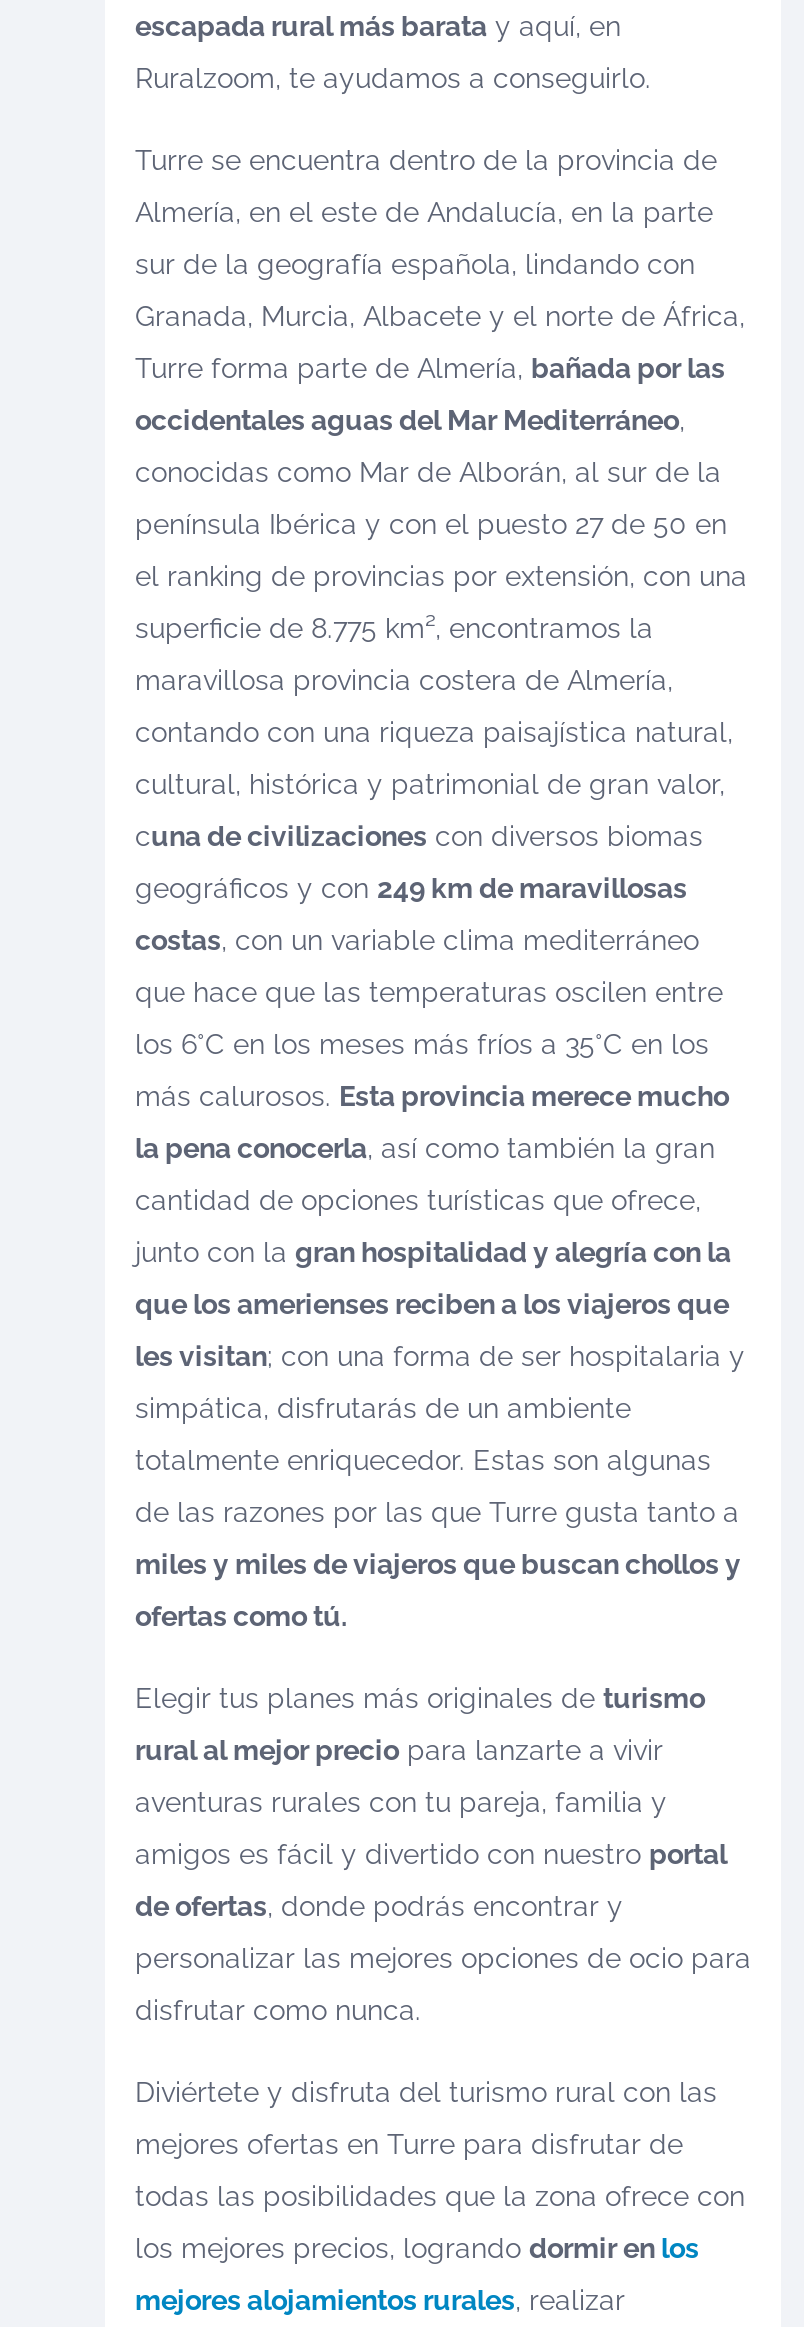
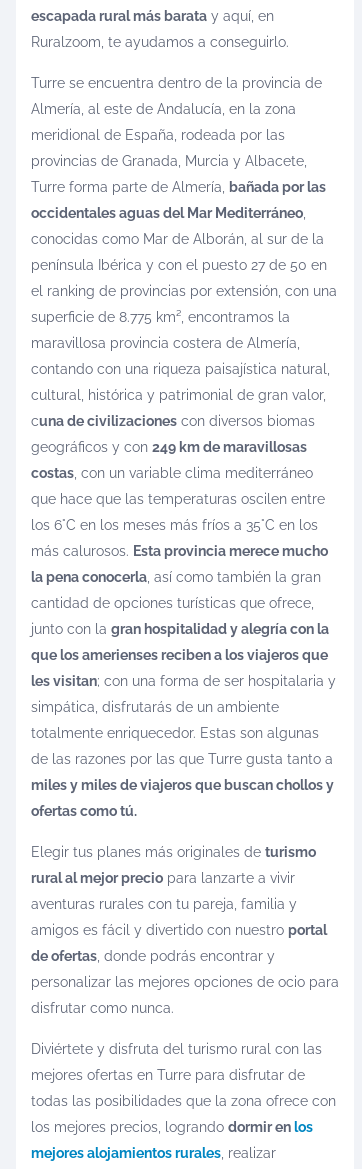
[135,196,713,228] Almería, en el este de Andalucía, en la parte -> [31,101,296,117] Almería, al este de Andalucía, en la zona
[135,248,695,280] sur de la geografía española, lindando con -> [31,127,285,143] meridional de España, rodeada por las
[135,300,745,332] Granada, Murcia, Albacete y el norte de África, -> [31,153,307,169] provincias de Granada, Murcia y Albacete,

